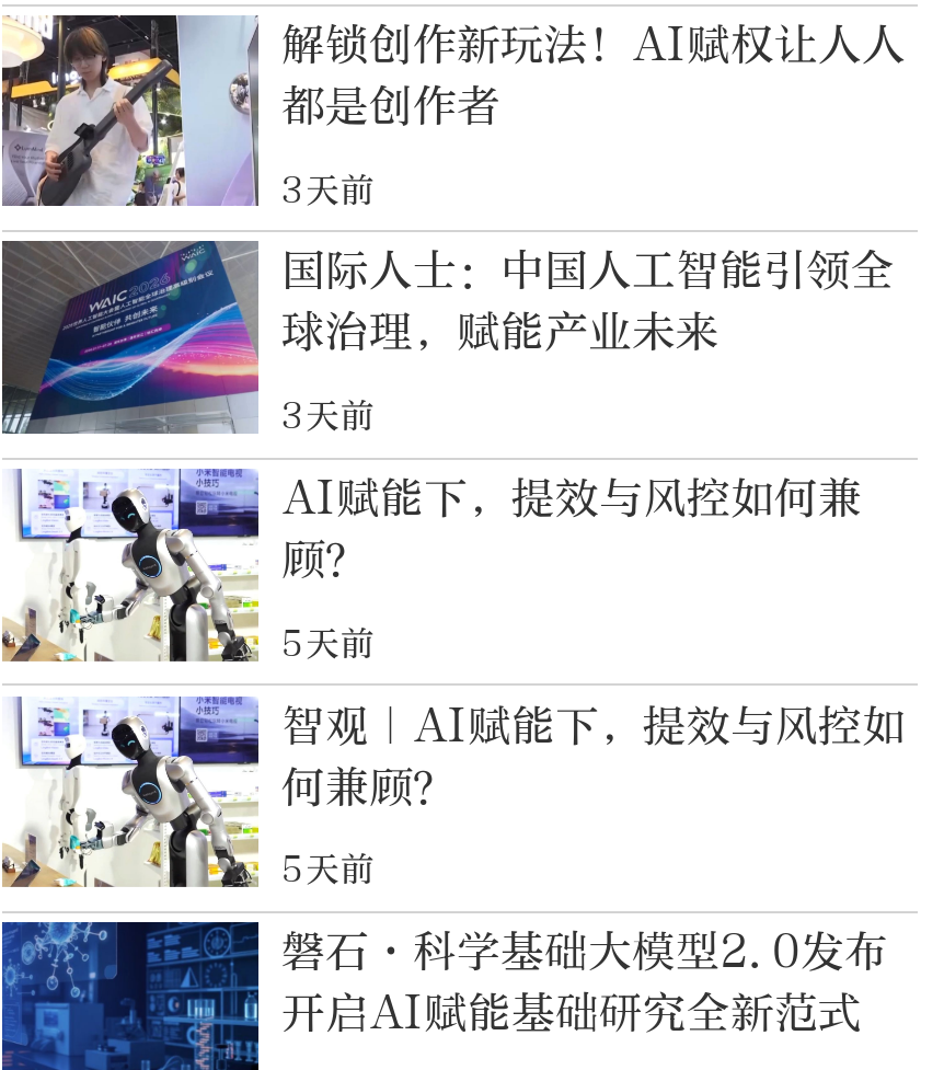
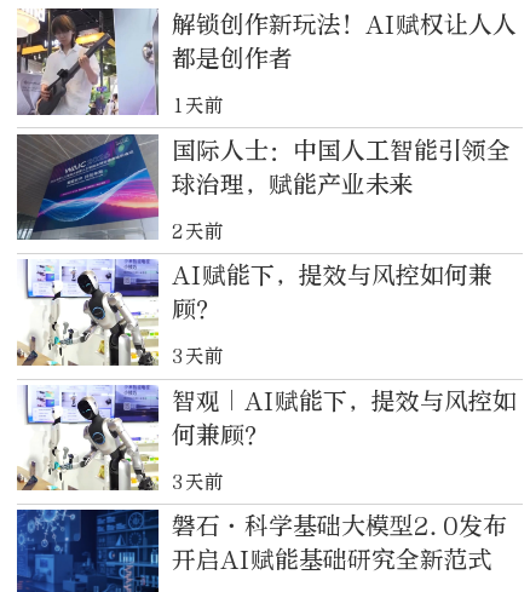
[282,170,376,209] 3天前 -> [171,94,223,116] 1天前
[282,397,376,436] 3天前 -> [171,220,223,242] 2天前
[282,624,376,663] 5天前 -> [171,345,223,367] 3天前
[282,851,376,890] 5天前 -> [171,471,223,492] 3天前

